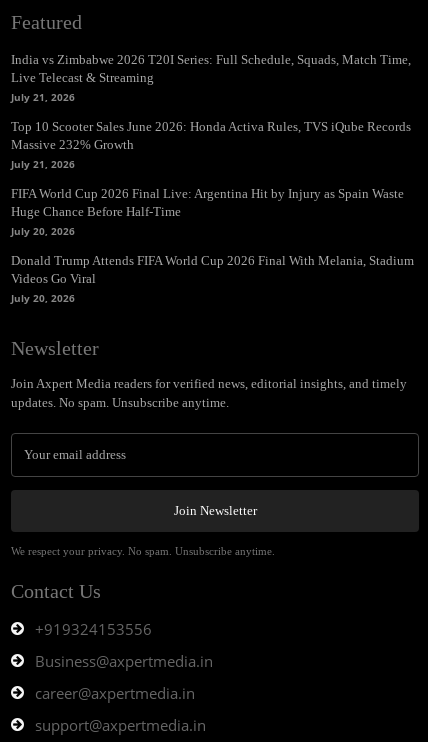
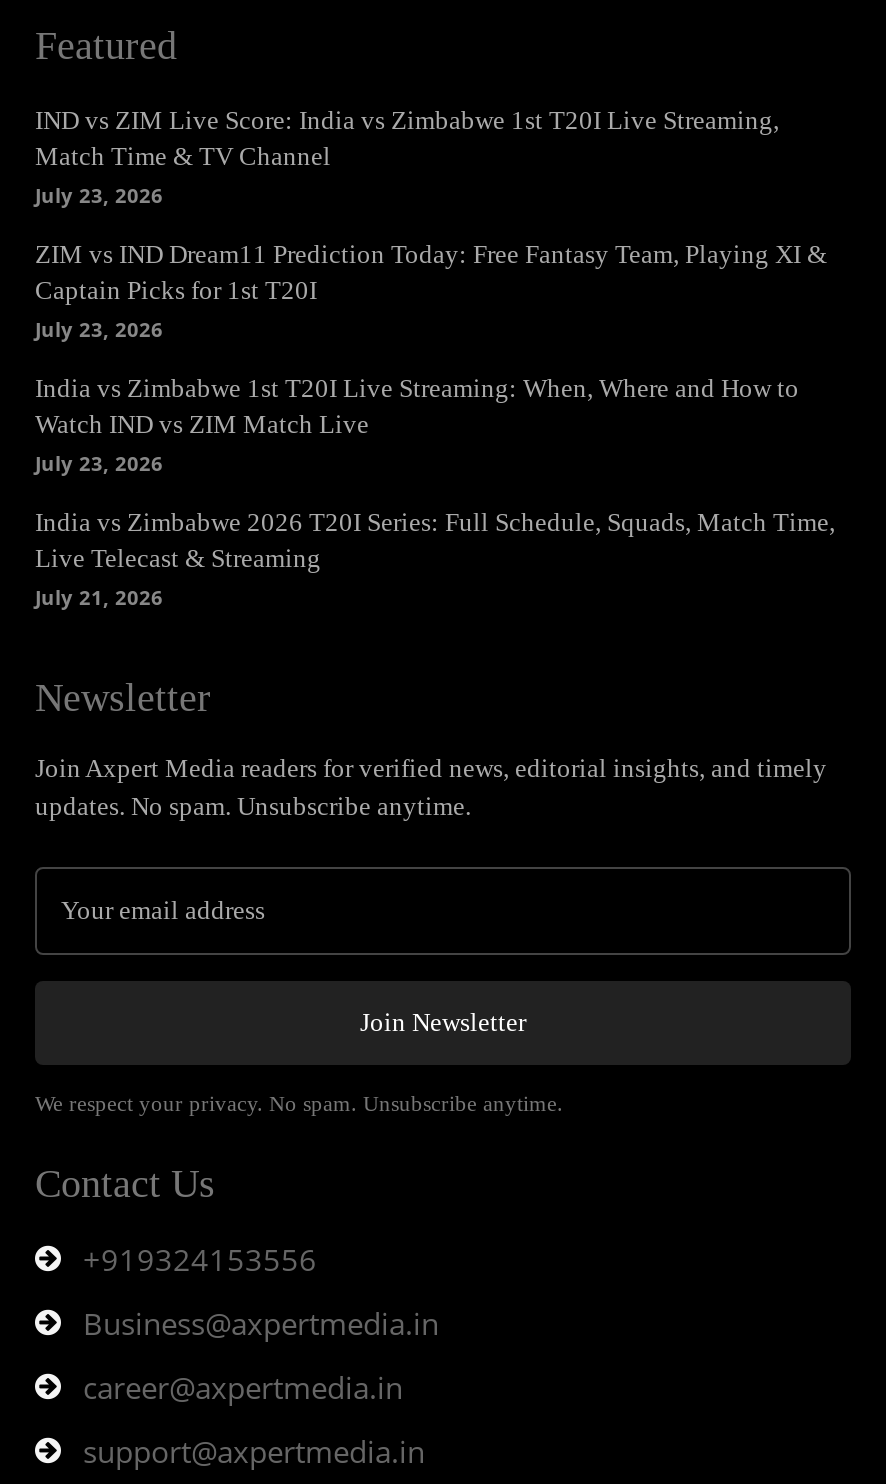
none -> [35,104,827,476] IND vs ZIM Live Score: India vs Zimbabwe 1st T20I Live Streaming, | Match Time & TV Channel | July 23, 2026 | ZIM vs IND Dream11 Prediction Today: Free Fantasy Team, Playing XI & | Captain Picks for 1st T20I | July 23, 2026 | India vs Zimbabwe 1st T20I Live Streaming: When, Where and How to | Watch IND vs ZIM Match Live | July 23, 2026
moved [11,52,411,104] -> [35,506,835,610]: India vs Zimbabwe 2026 T20I Series: Full Schedule, Squads, Match Time, | Live Telecast & Streaming | July 21, 2026
[11,119,414,305] Top 10 Scooter Sales June 2026: Honda Activa Rules, TVS iQube Records | Massive 232% Growth | July 21, 2026 | FIFA World Cup 2026 Final Live: Argentina Hit by Injury as Spain Waste | Huge Chance Before Half-Time | July 20, 2026 | Donald Trump Attends FIFA World Cup 2026 Final With Melania, Stadium | Videos Go Viral | July 20, 2026 -> none

